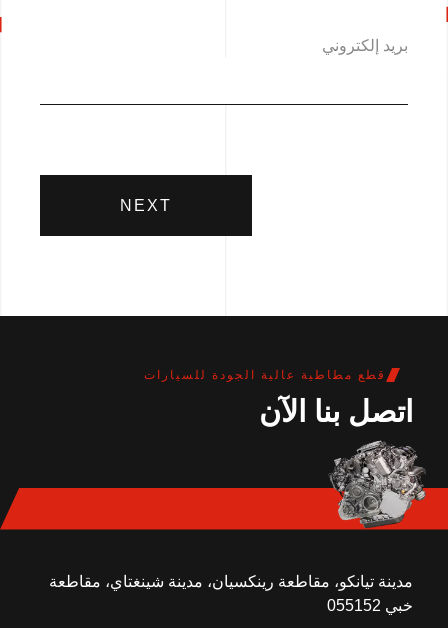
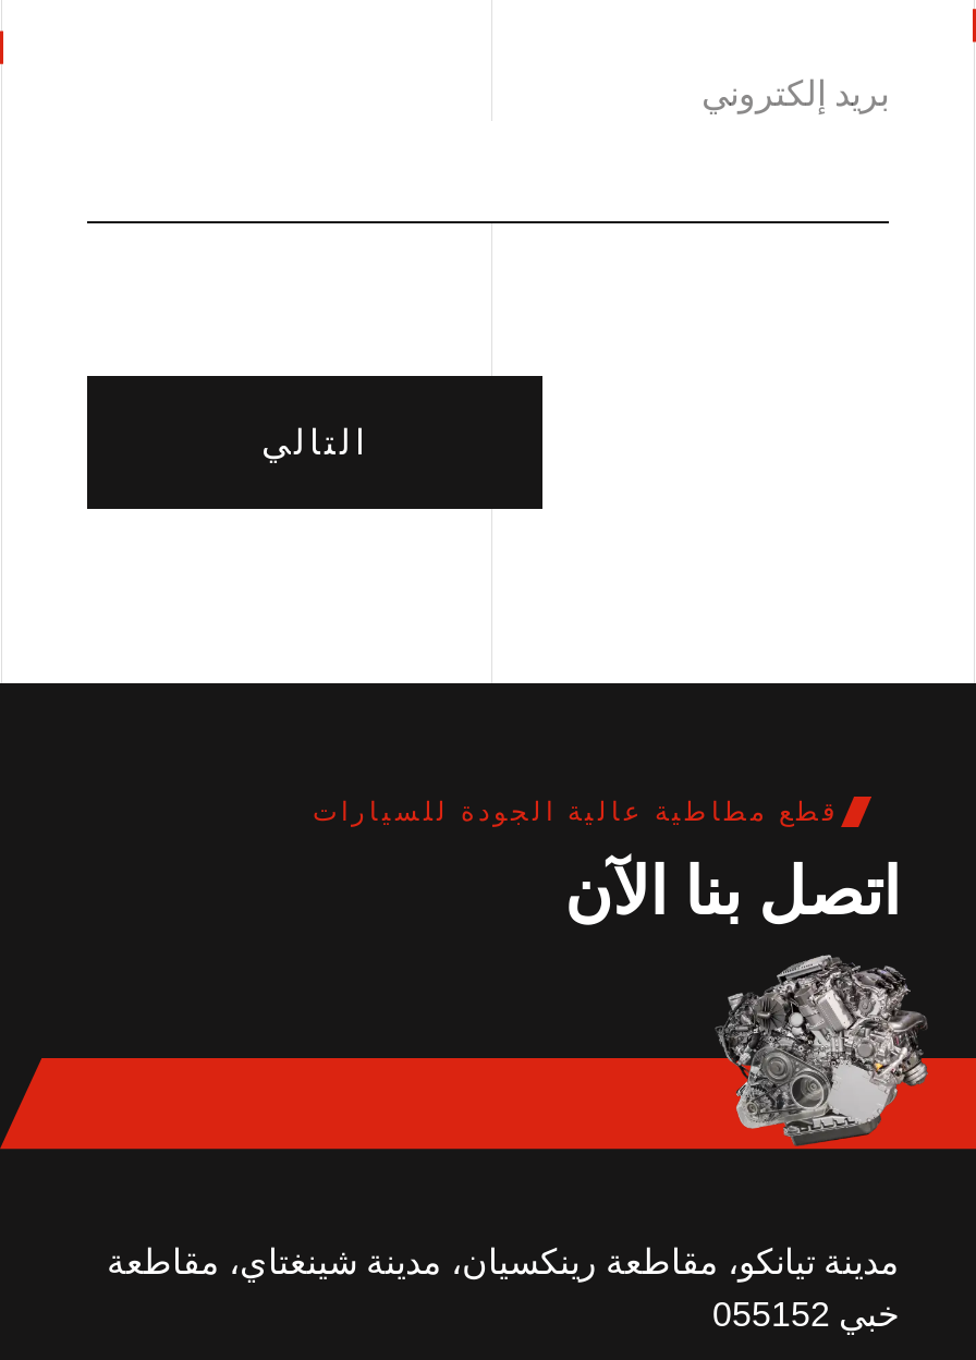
[120,197,172,214] NEXT -> [261,424,368,461] التالي

